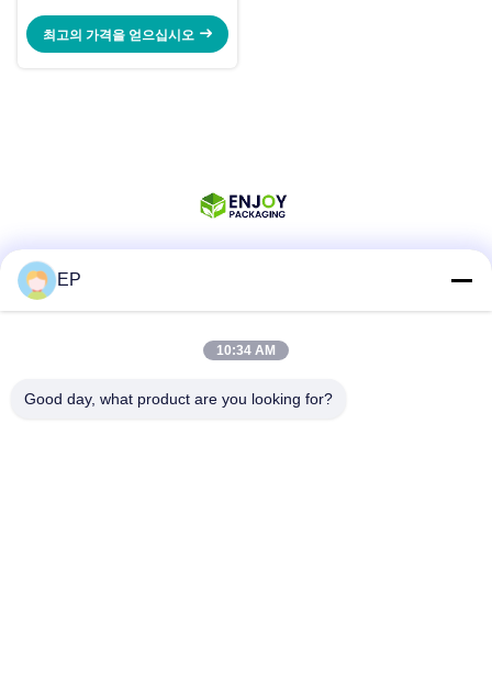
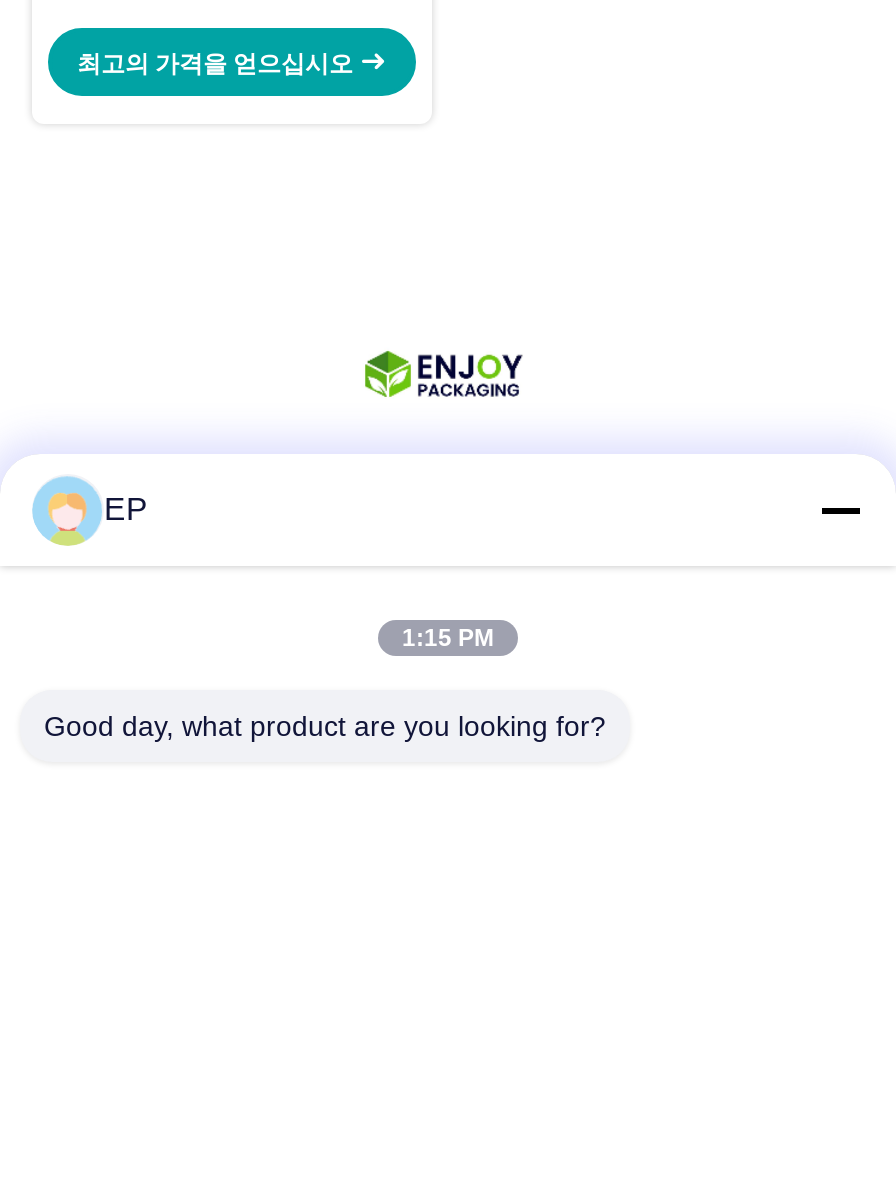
[216,343,276,358] 10:34 AM -> [402,624,494,652] 1:15 PM

